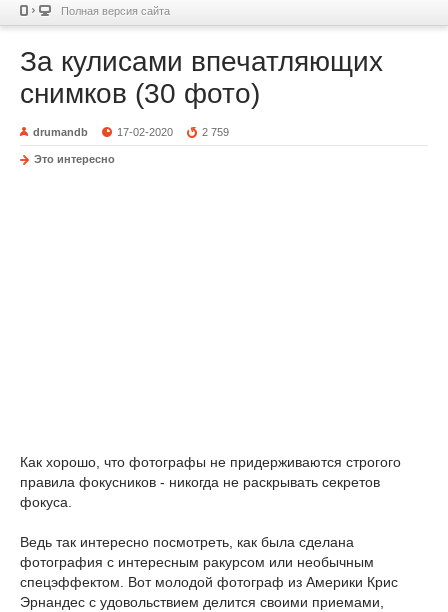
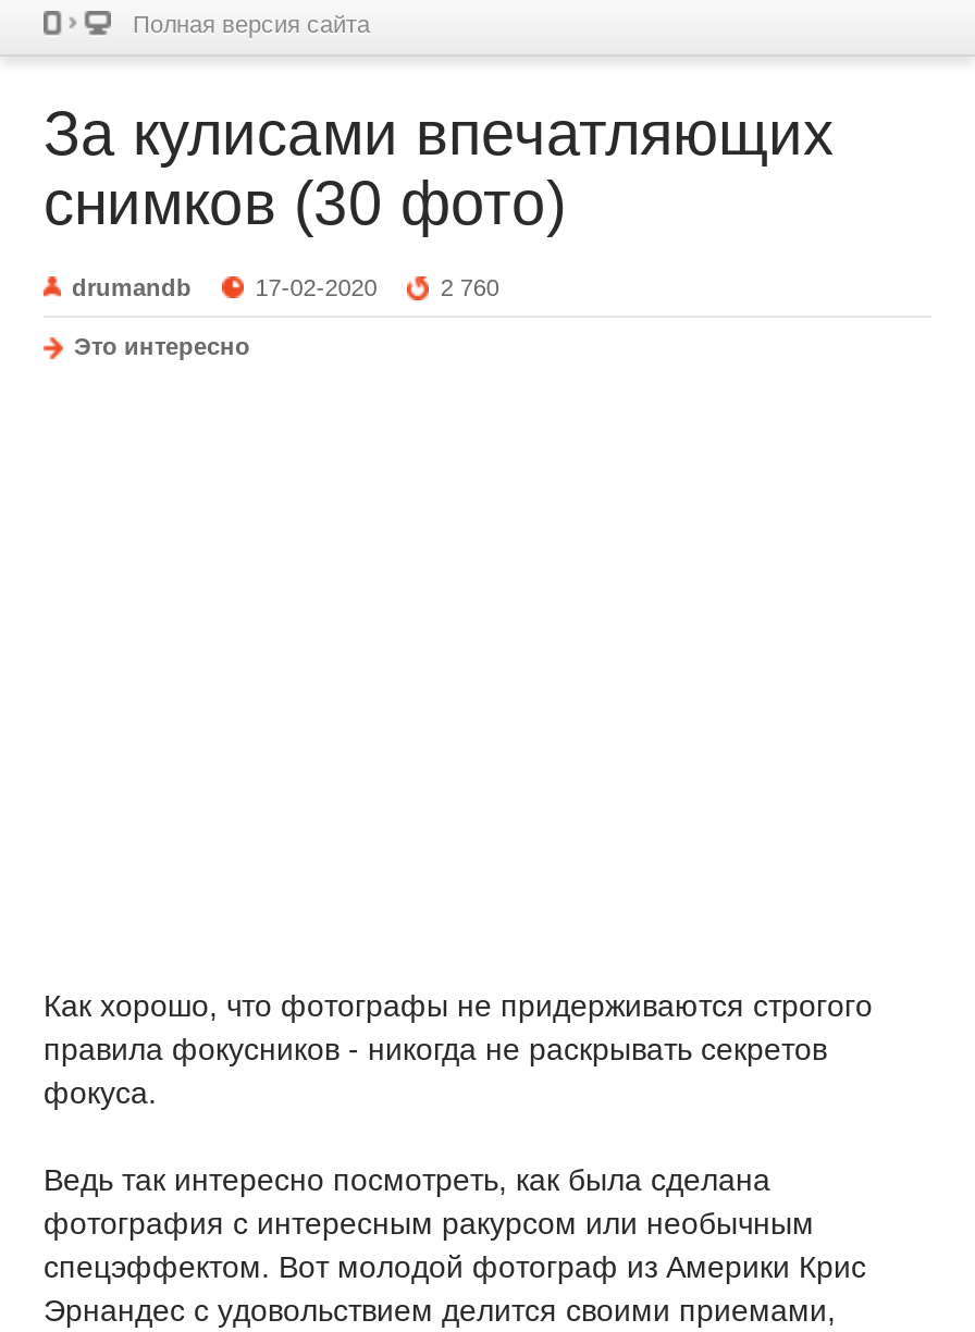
[202,126,229,138] 2 759 -> [440,274,499,300] 2 760

